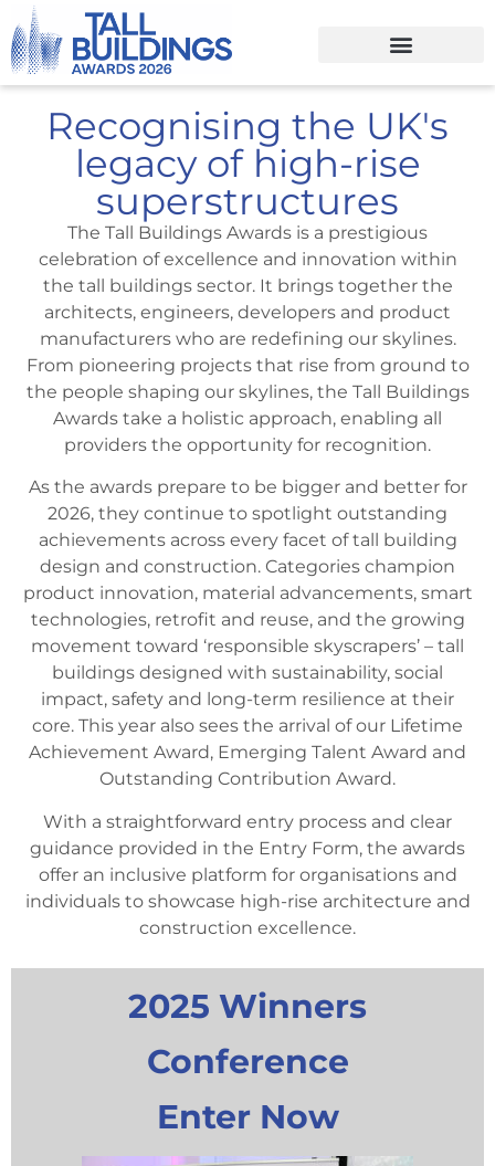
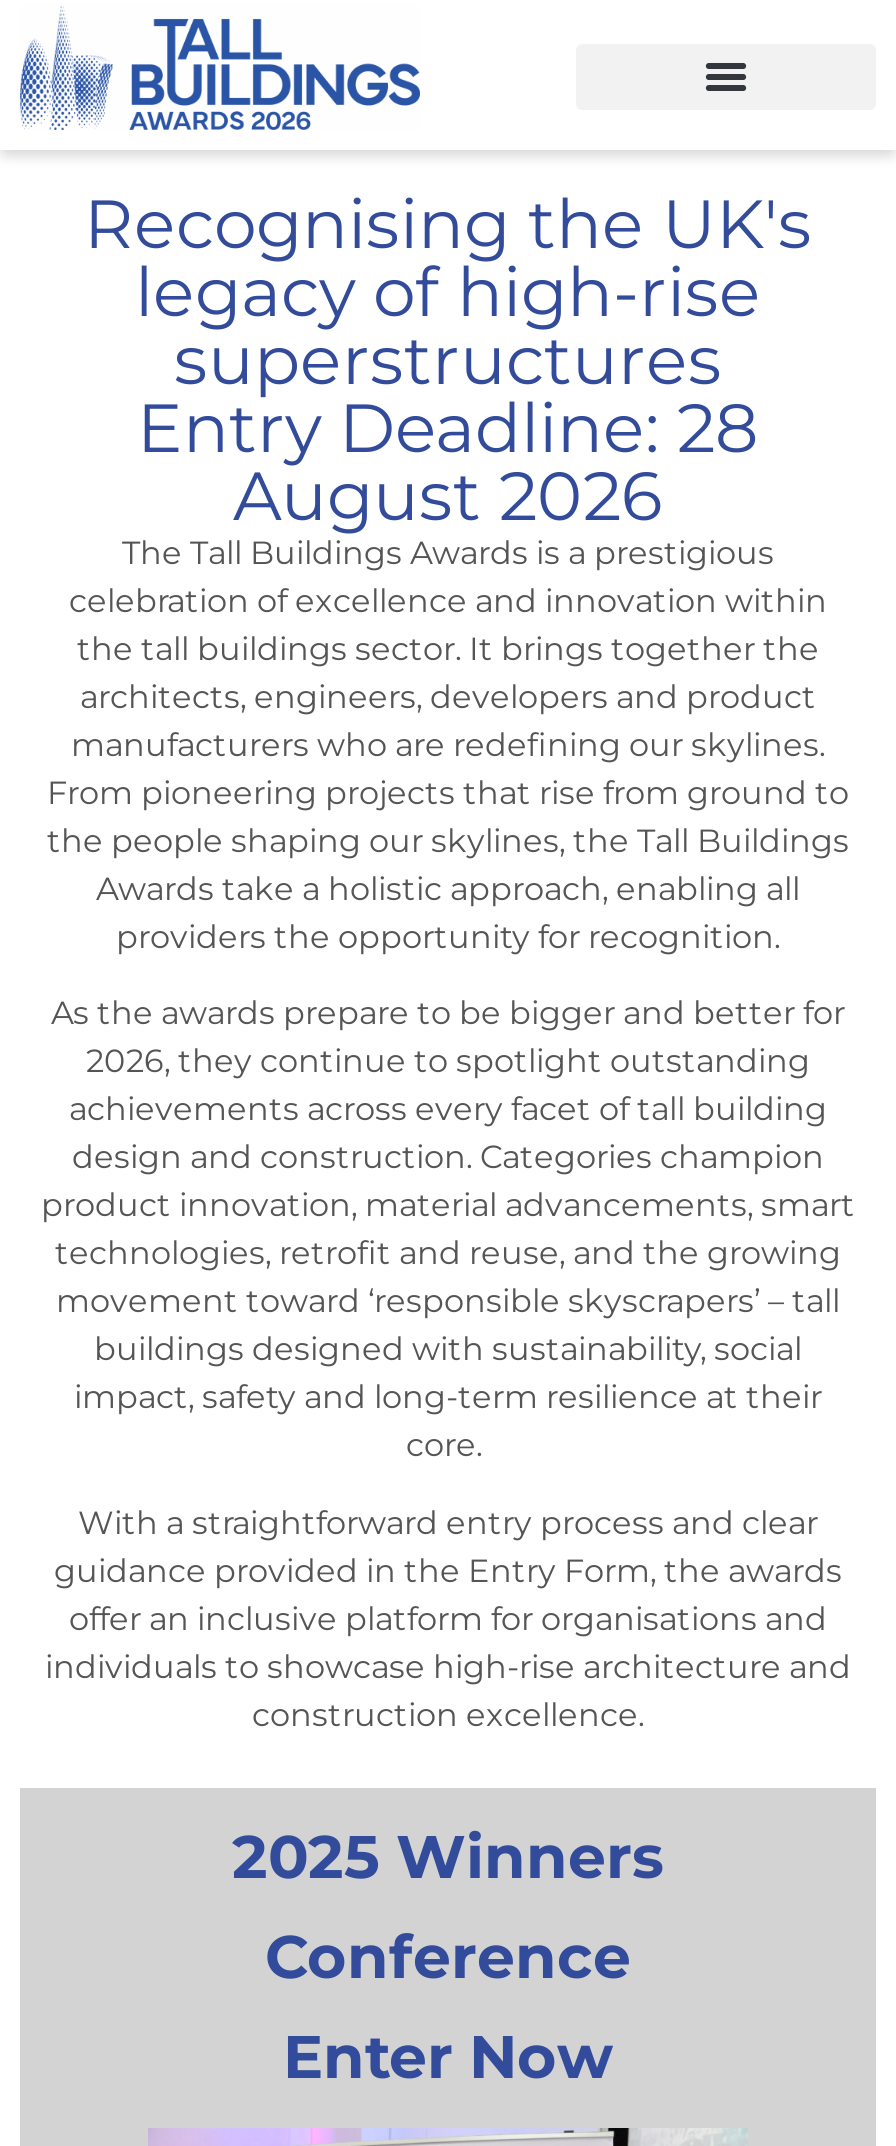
moved [23,222,472,710] -> [41,534,855,1417]: The Tall Buildings Awards is a prestigious | celebration of excellence and innovation within | the tall buildings sector. It brings together the | ... | buildings designed with sustainability, social | impact, safety and long-term resilience at their
none -> [137,386,759,538] Entry Deadline: 28 | August 2026
[29,715,466,789] core. This year also sees the arrival of our Lifetime | Achievement Award, Emerging Talent Award and | Outstanding Contribution Award. -> [406,1427,490,1465] core.

